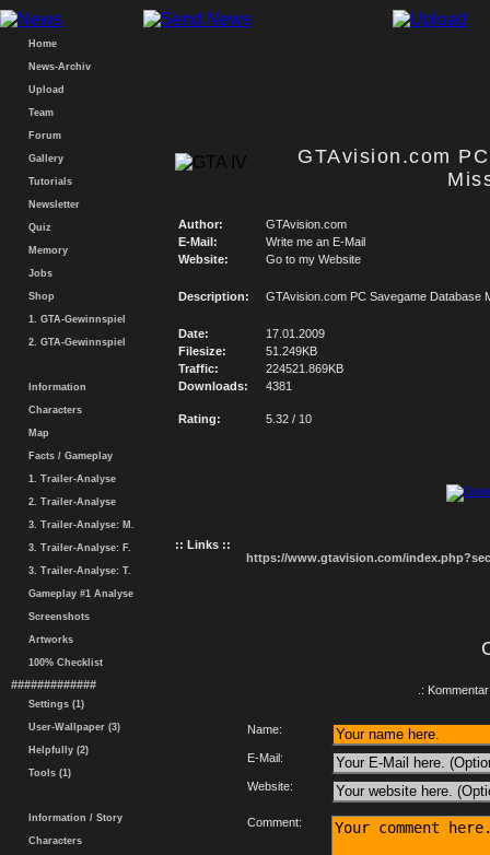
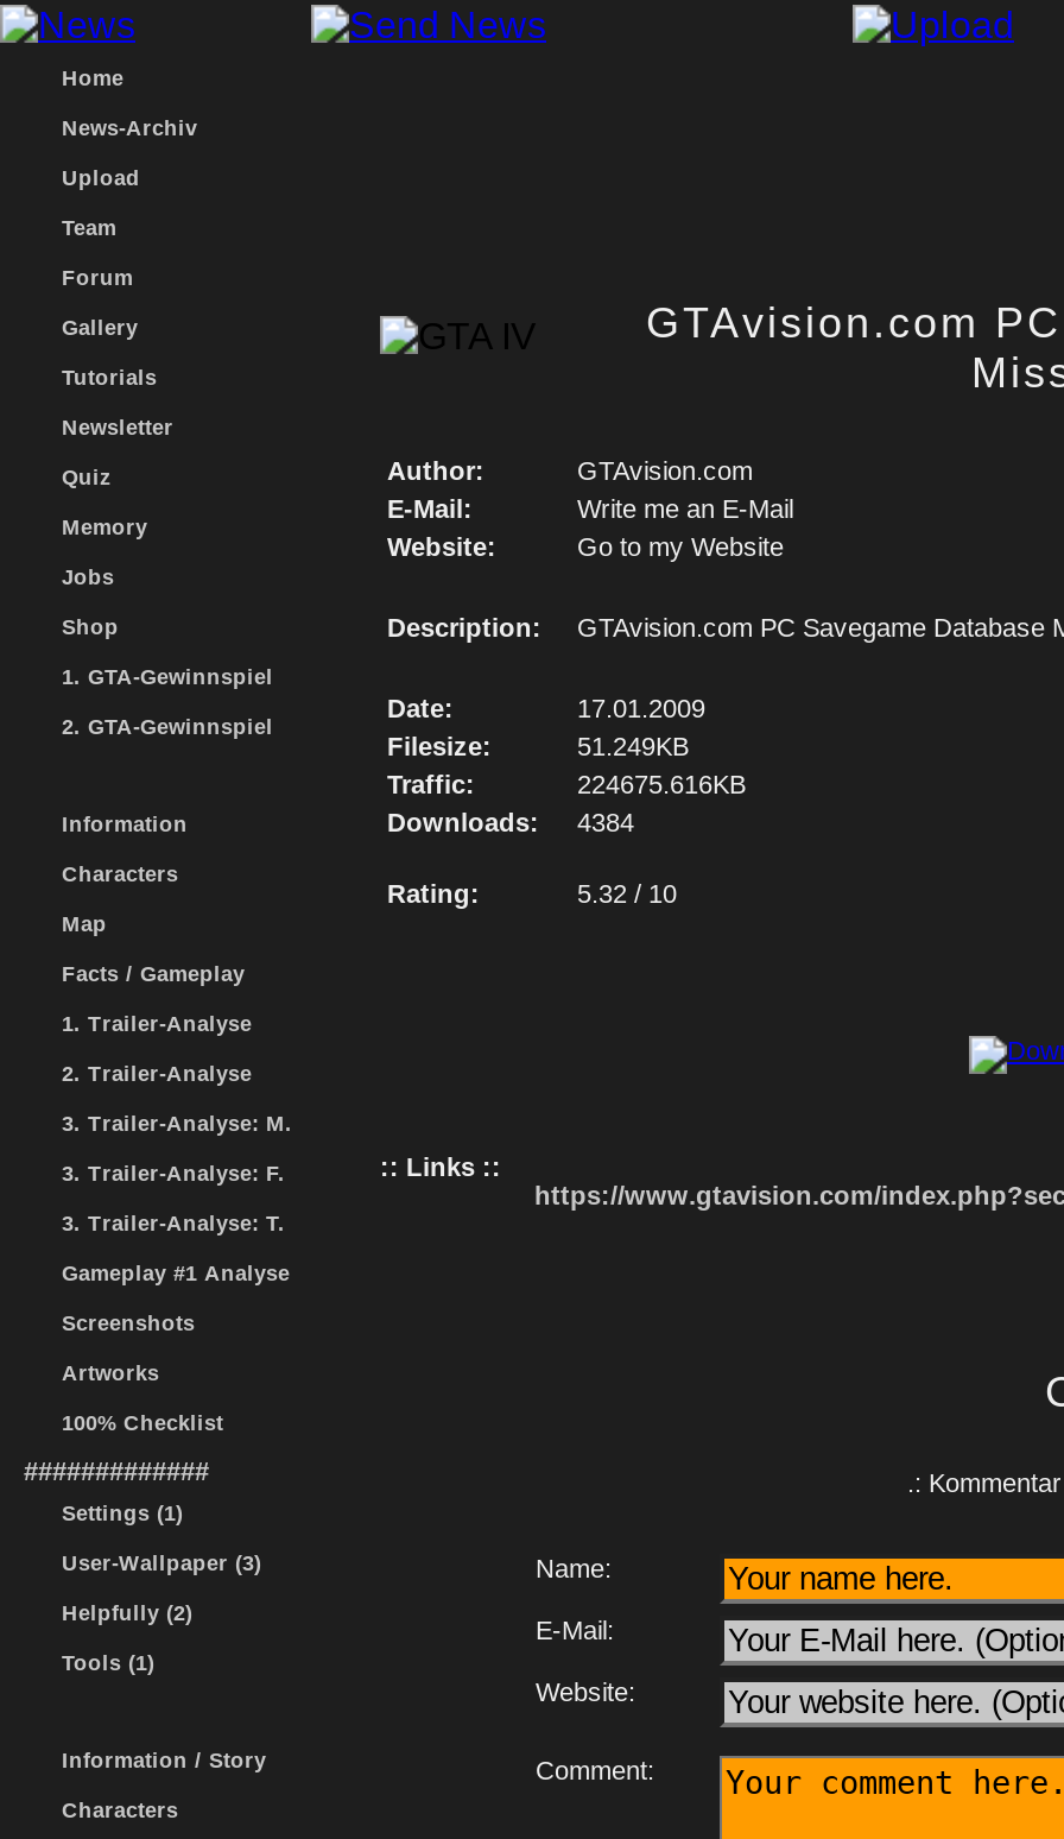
[266,362,343,375] 224521.869KB -> [577,770,746,798] 224675.616KB
[178,379,292,393] Downloads: 4381 -> [387,808,634,836] Downloads: 4384

